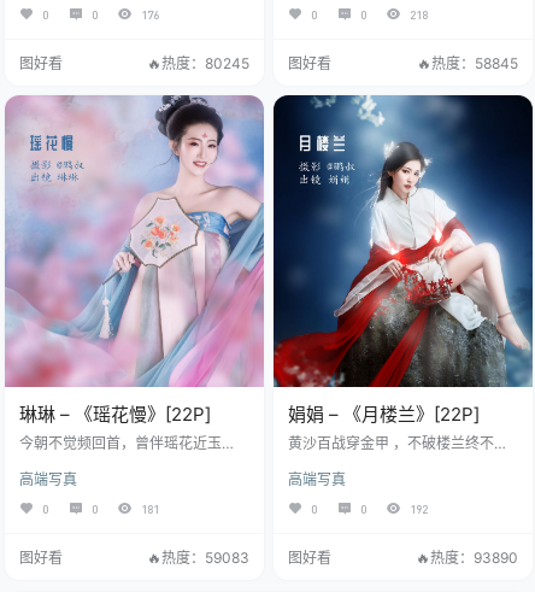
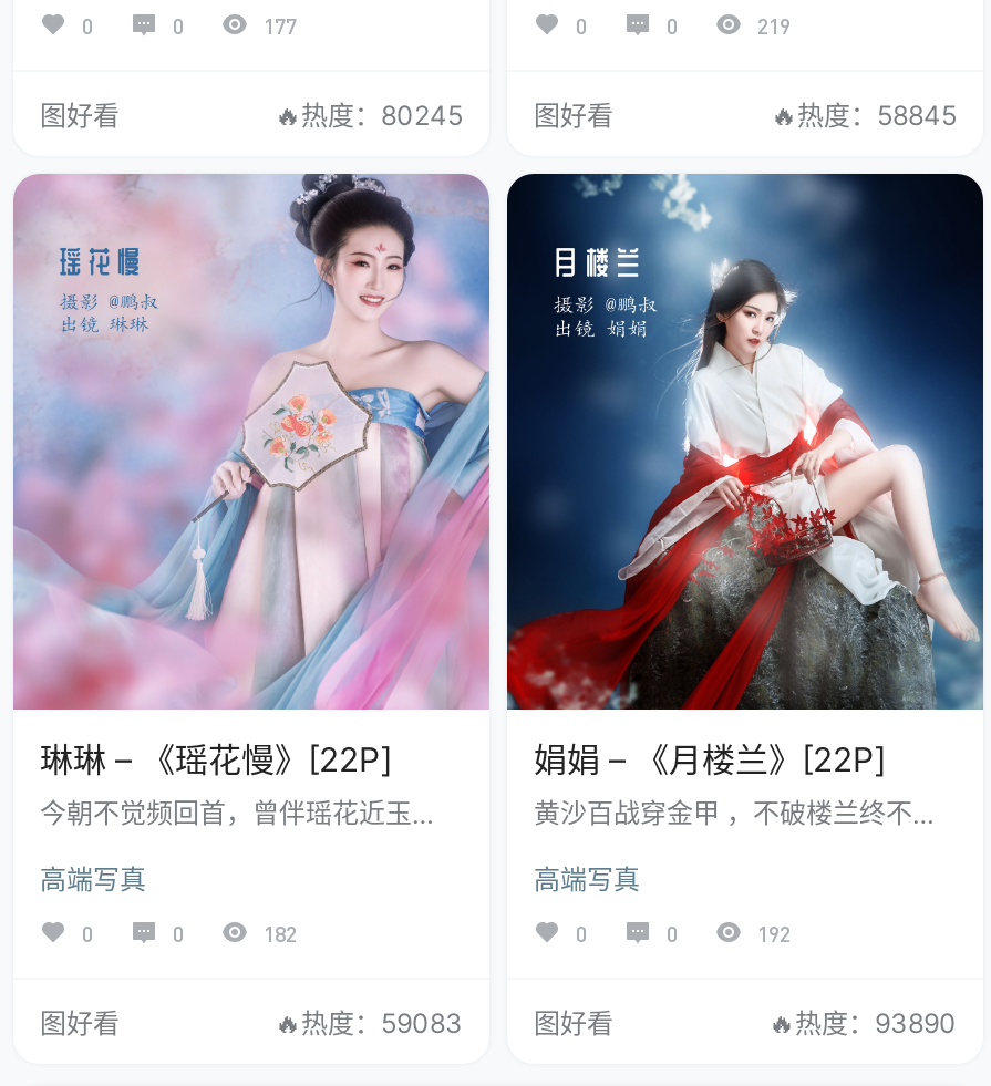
[141,8,159,22] 176 -> [264,13,297,40] 177
[410,8,428,22] 218 -> [757,13,791,40] 219
[141,502,159,516] 181 -> [264,920,297,947] 182

